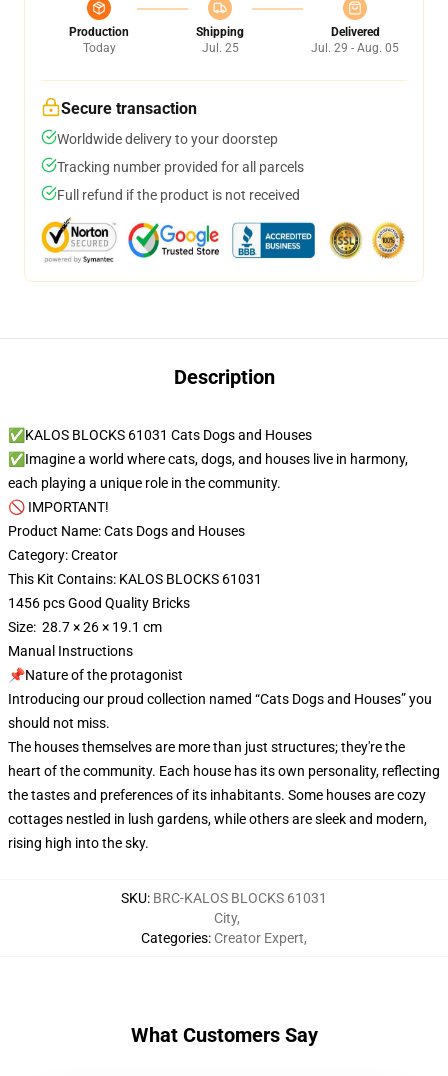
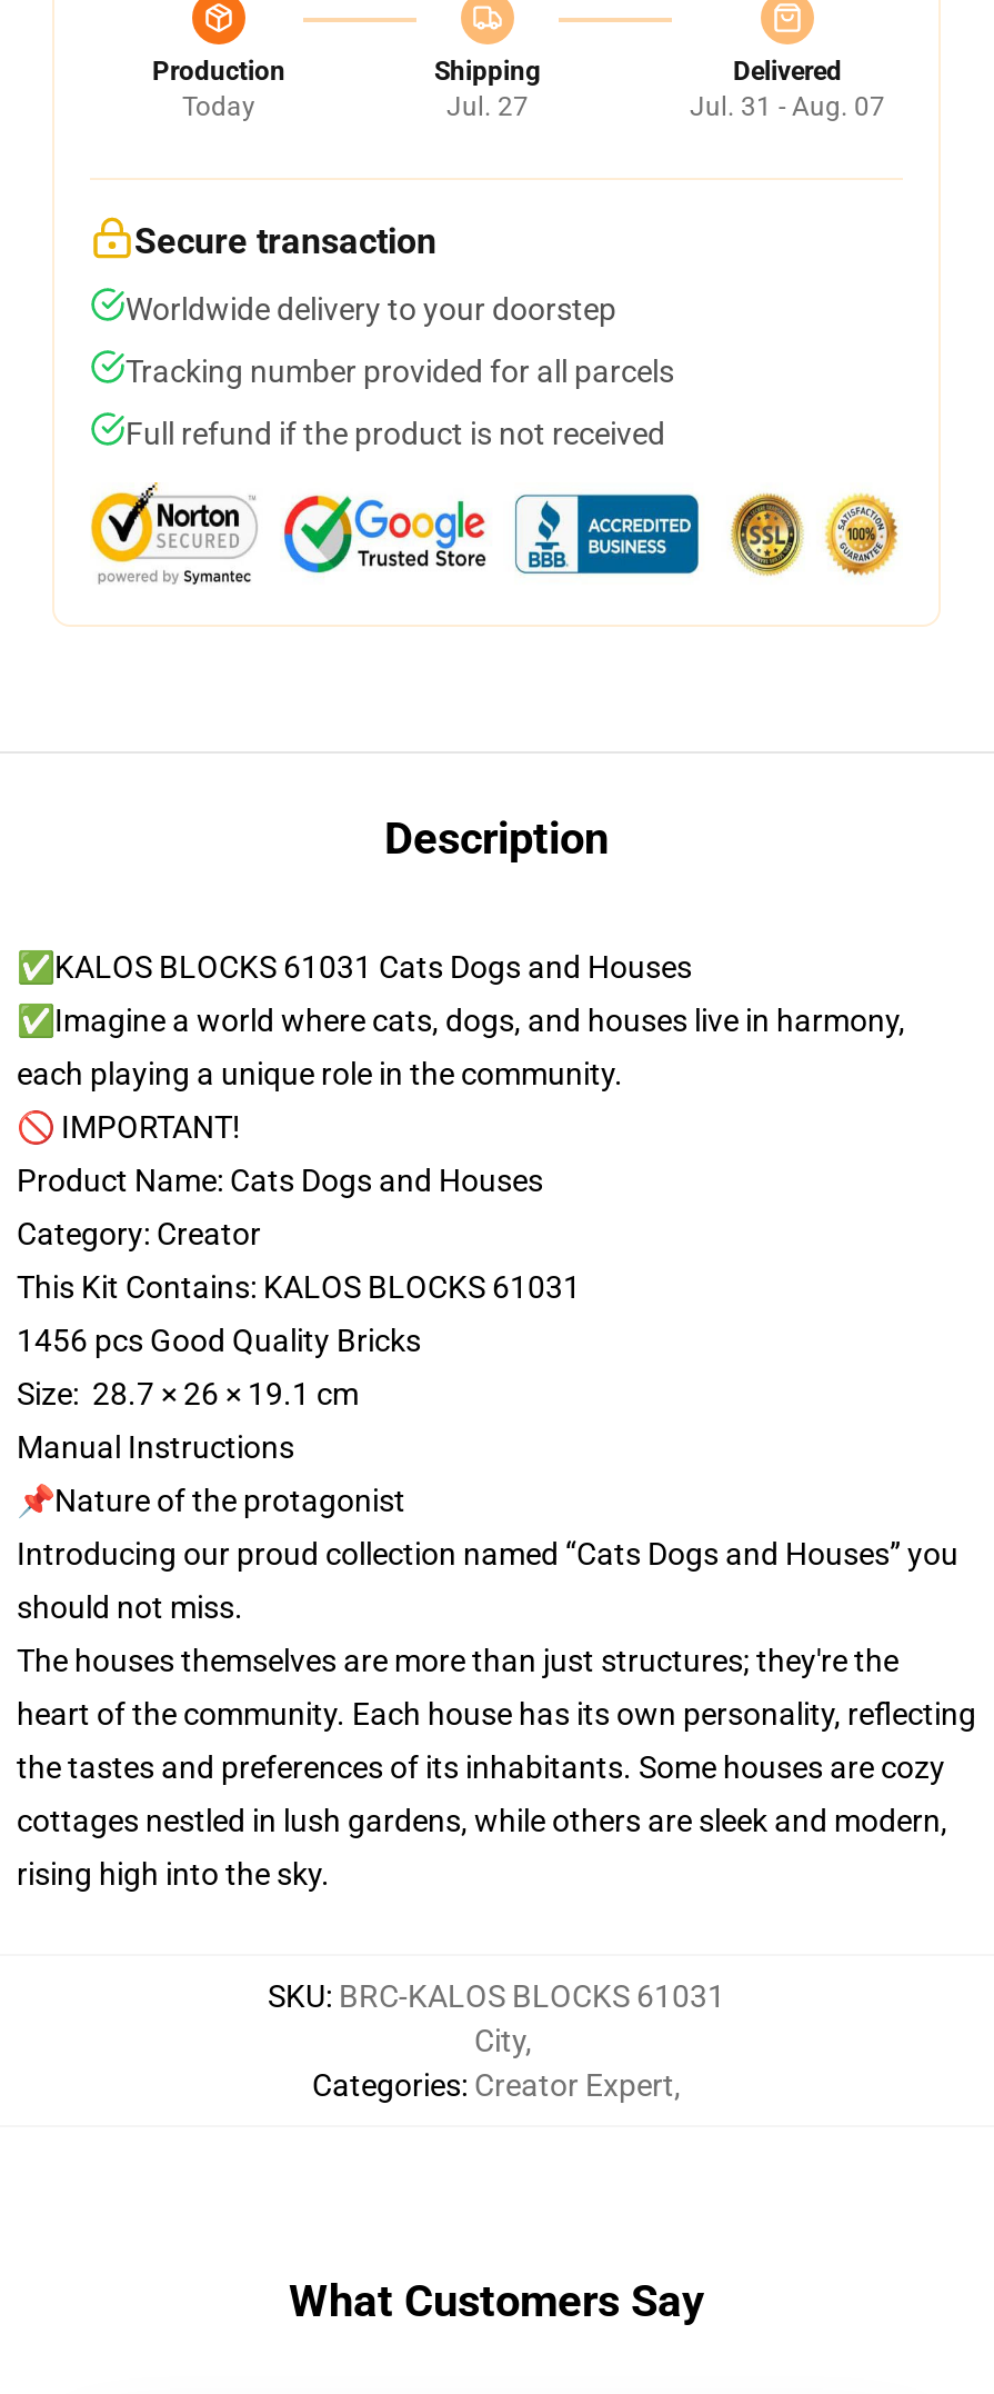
[201,41,238,55] Jul. 25 -> [446,92,529,123] Jul. 27
[311,41,399,55] Jul. 29 - Aug. 05 -> [690,92,885,123] Jul. 31 - Aug. 07

